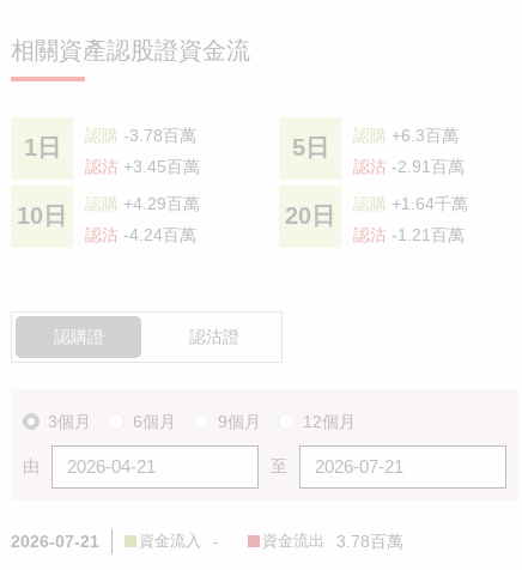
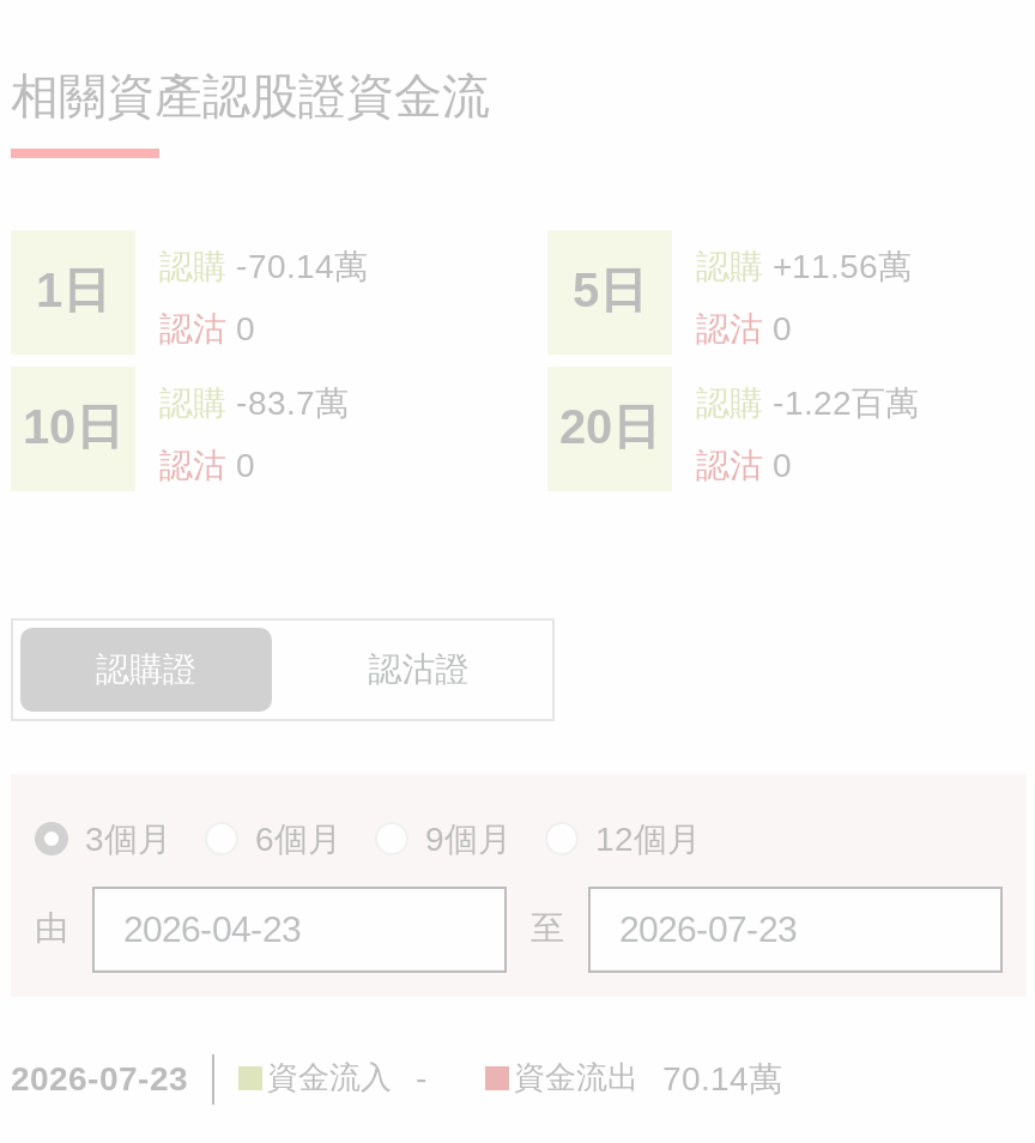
[23,125,196,160] 1日 認購-3.78百萬 -> [36,246,368,315] 1日 認購-70.14萬
[292,125,459,160] 5日 認購+6.3百萬 -> [573,246,912,315] 5日 認購+11.56萬
[85,156,200,176] 認沽+3.45百萬 -> [159,308,255,346] 認沽0
[353,156,465,176] 認沽-2.91百萬 -> [696,308,792,346] 認沽0
[17,194,200,228] 10日 認購+4.29百萬 -> [23,382,349,452] 10日 認購-83.7萬
[285,194,468,228] 20日 認購+1.64千萬 -> [559,382,919,452] 20日 認購-1.22百萬
[85,225,196,244] 認沽-4.24百萬 -> [159,445,255,483] 認沽0
[353,225,465,244] 認沽-1.21百萬 -> [696,445,792,483] 認沽0
[11,531,99,550] 2026-07-21 -> [11,1058,188,1097] 2026-07-23
[262,531,403,550] 資金流出 3.78百萬 -> [514,1058,782,1097] 資金流出 70.14萬

